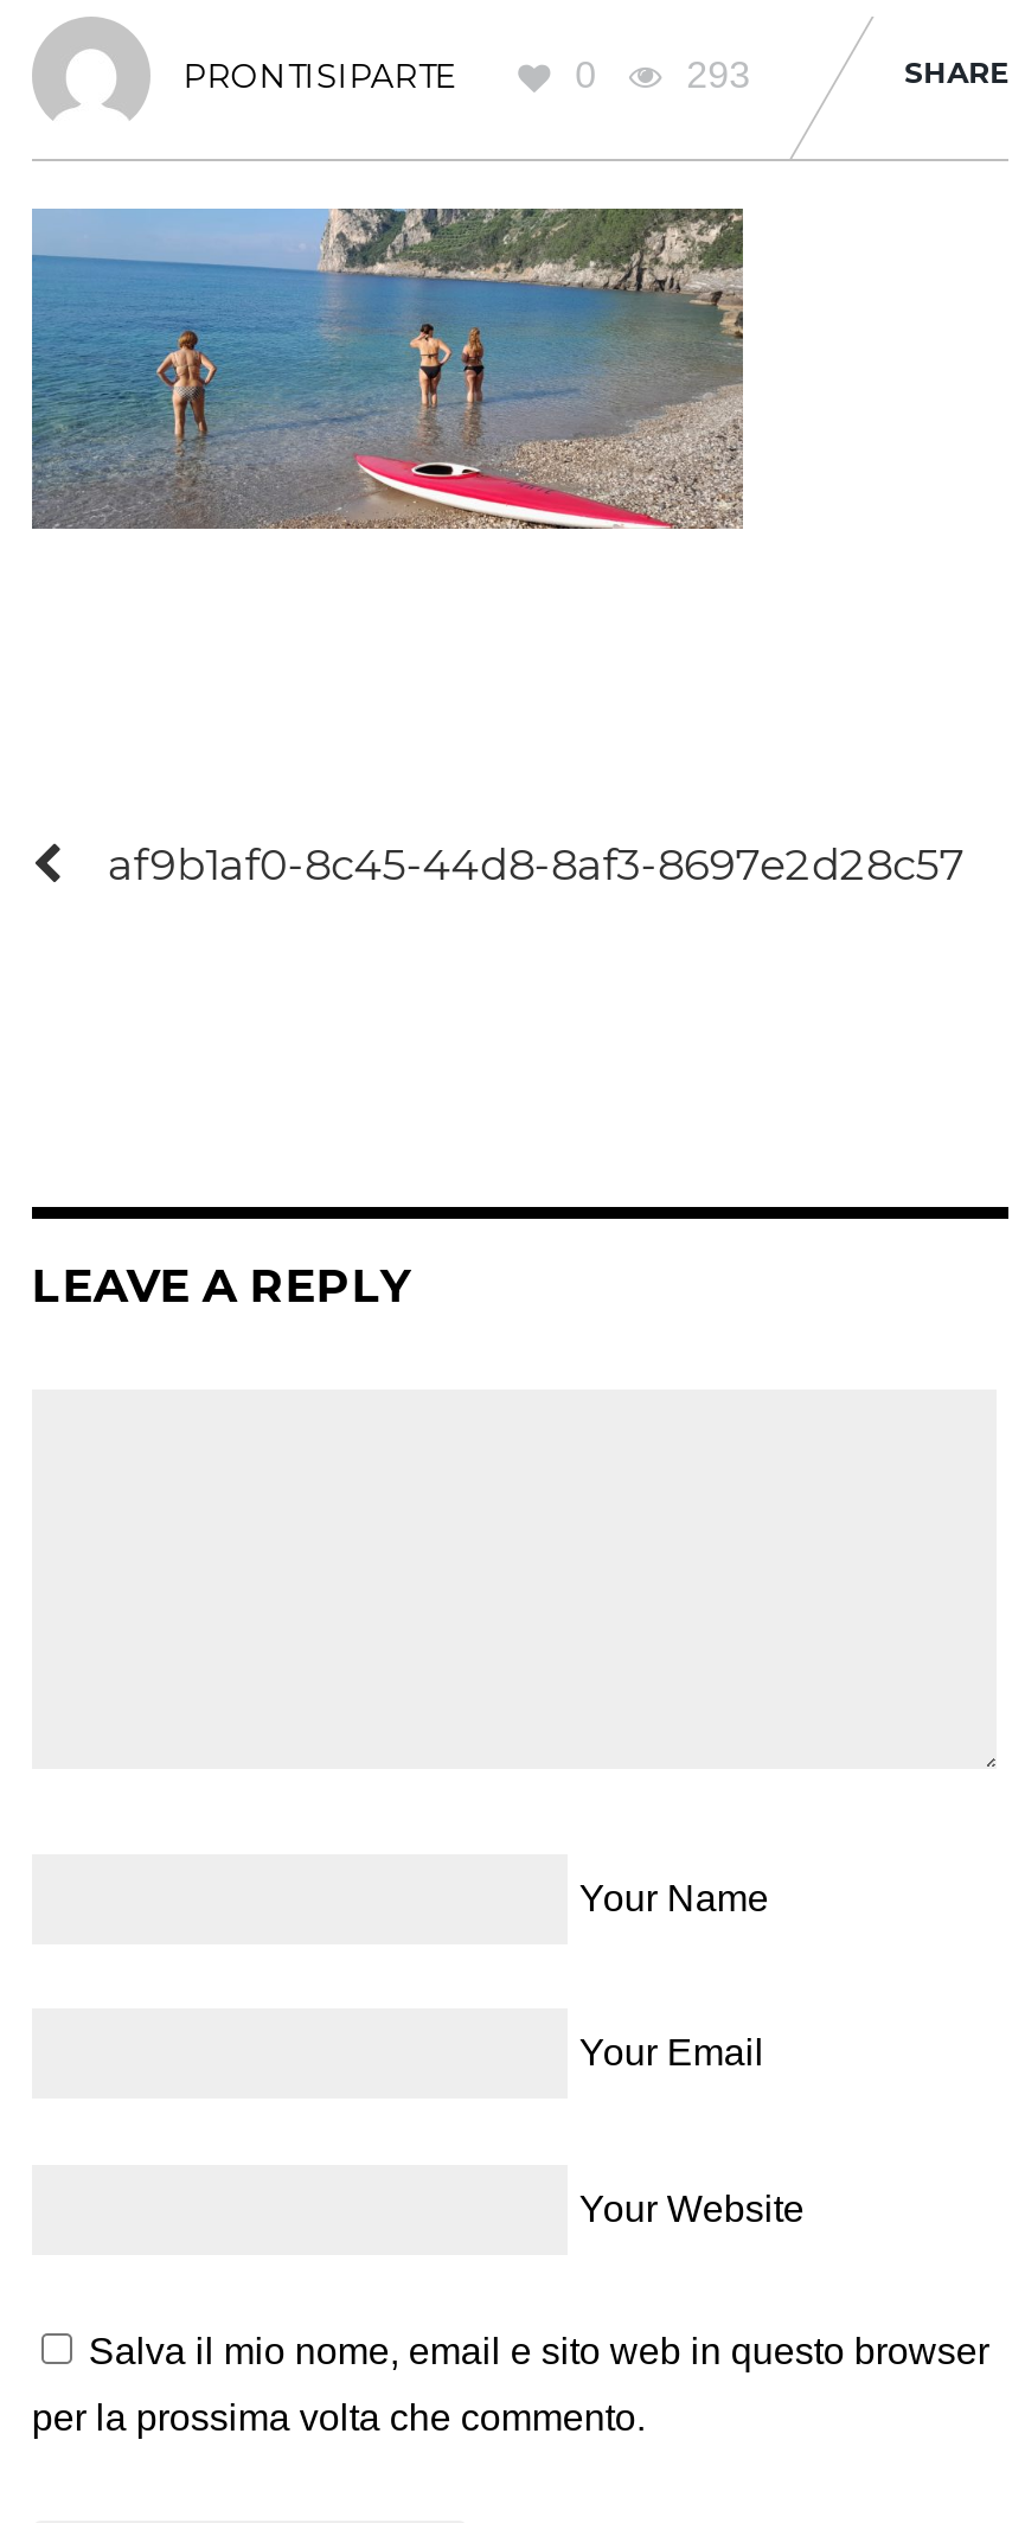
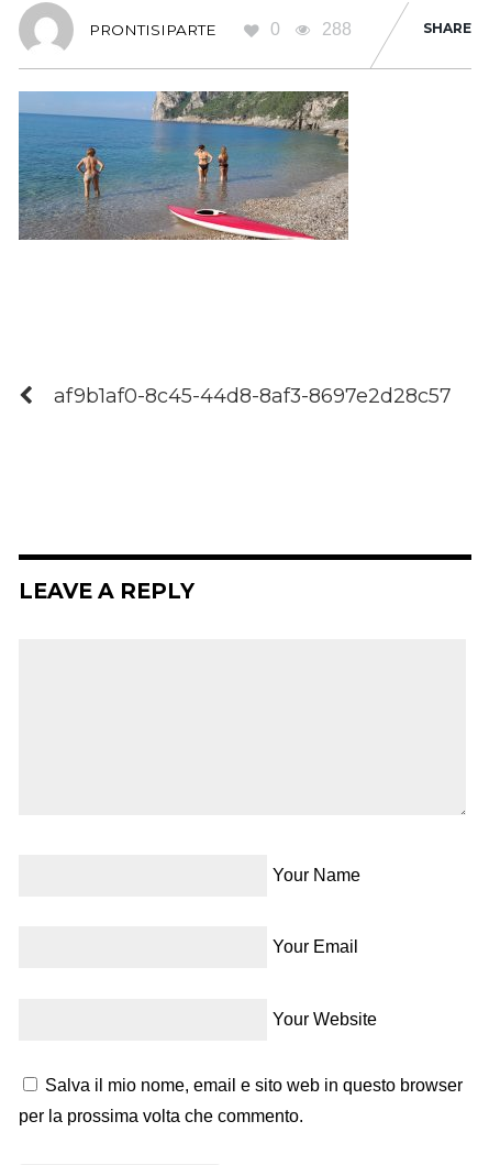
[686,54,750,94] 293 -> [322,20,352,38] 288

